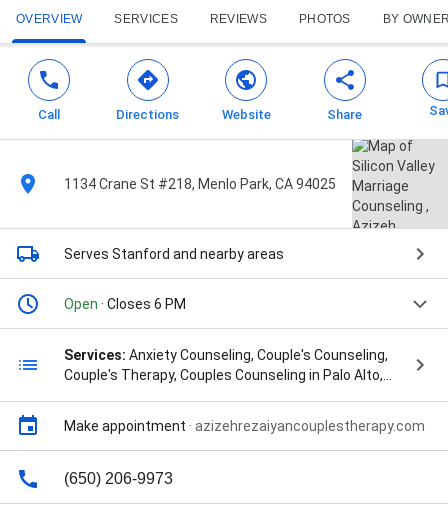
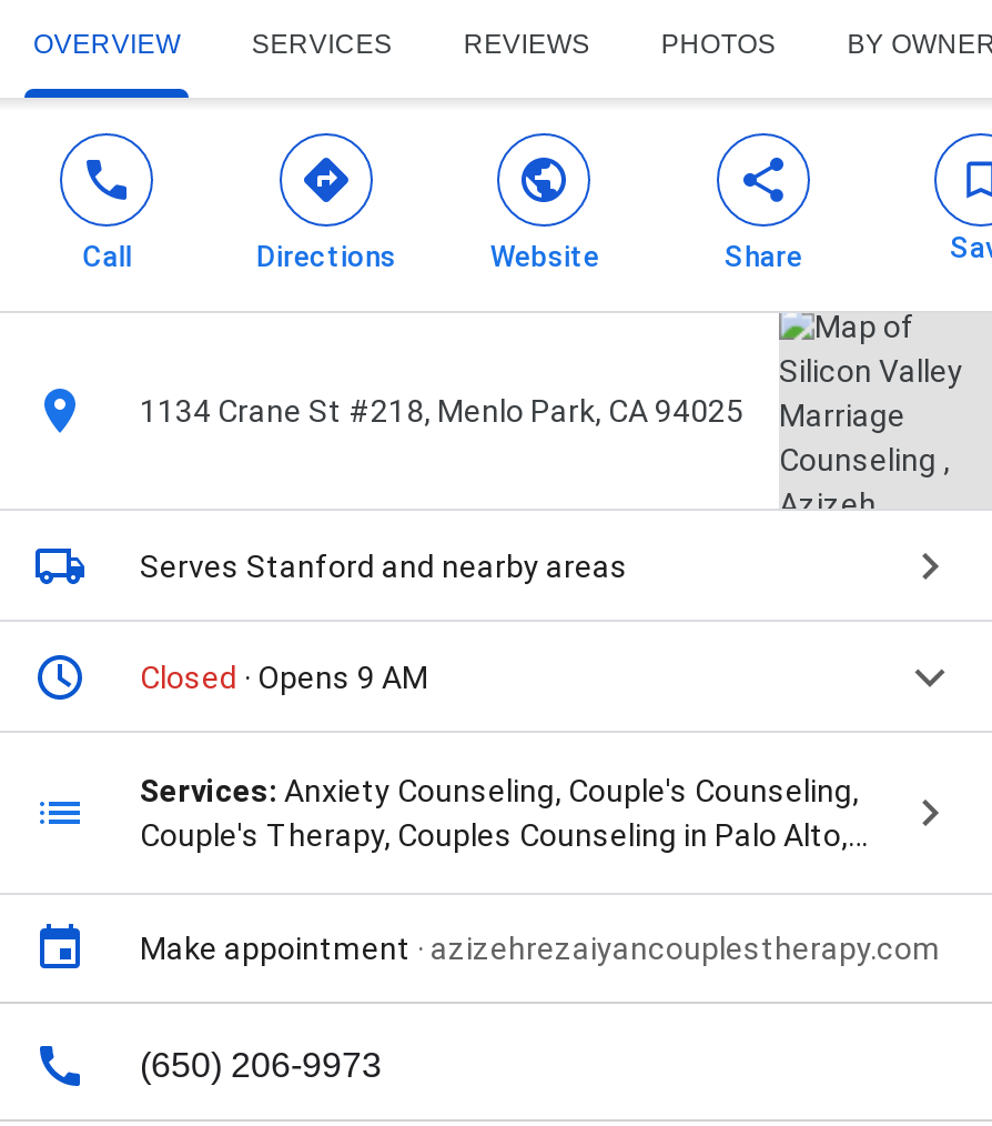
[64,296,186,312] Open · Closes 6 PM -> [140,660,428,696] Closed · Opens 9 AM

